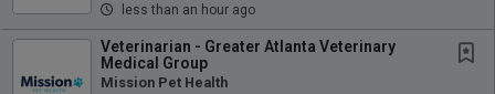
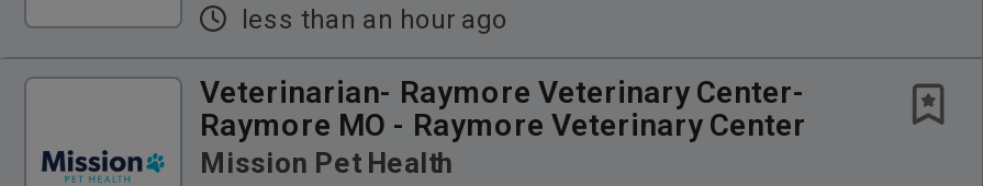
[101,38,396,72] Veterinarian - Greater Atlanta Veterinary | Medical Group -> [200,75,806,143] Veterinarian- Raymore Veterinary Center- | Raymore MO - Raymore Veterinary Center

